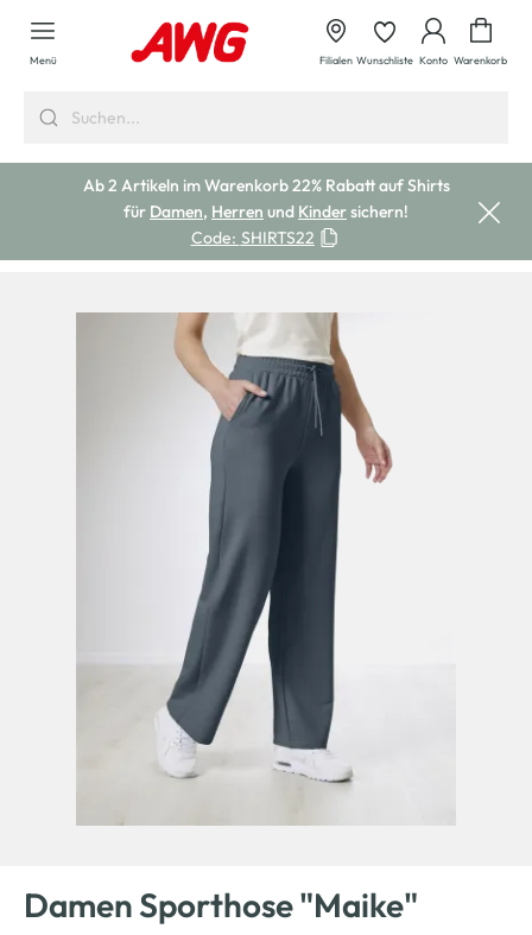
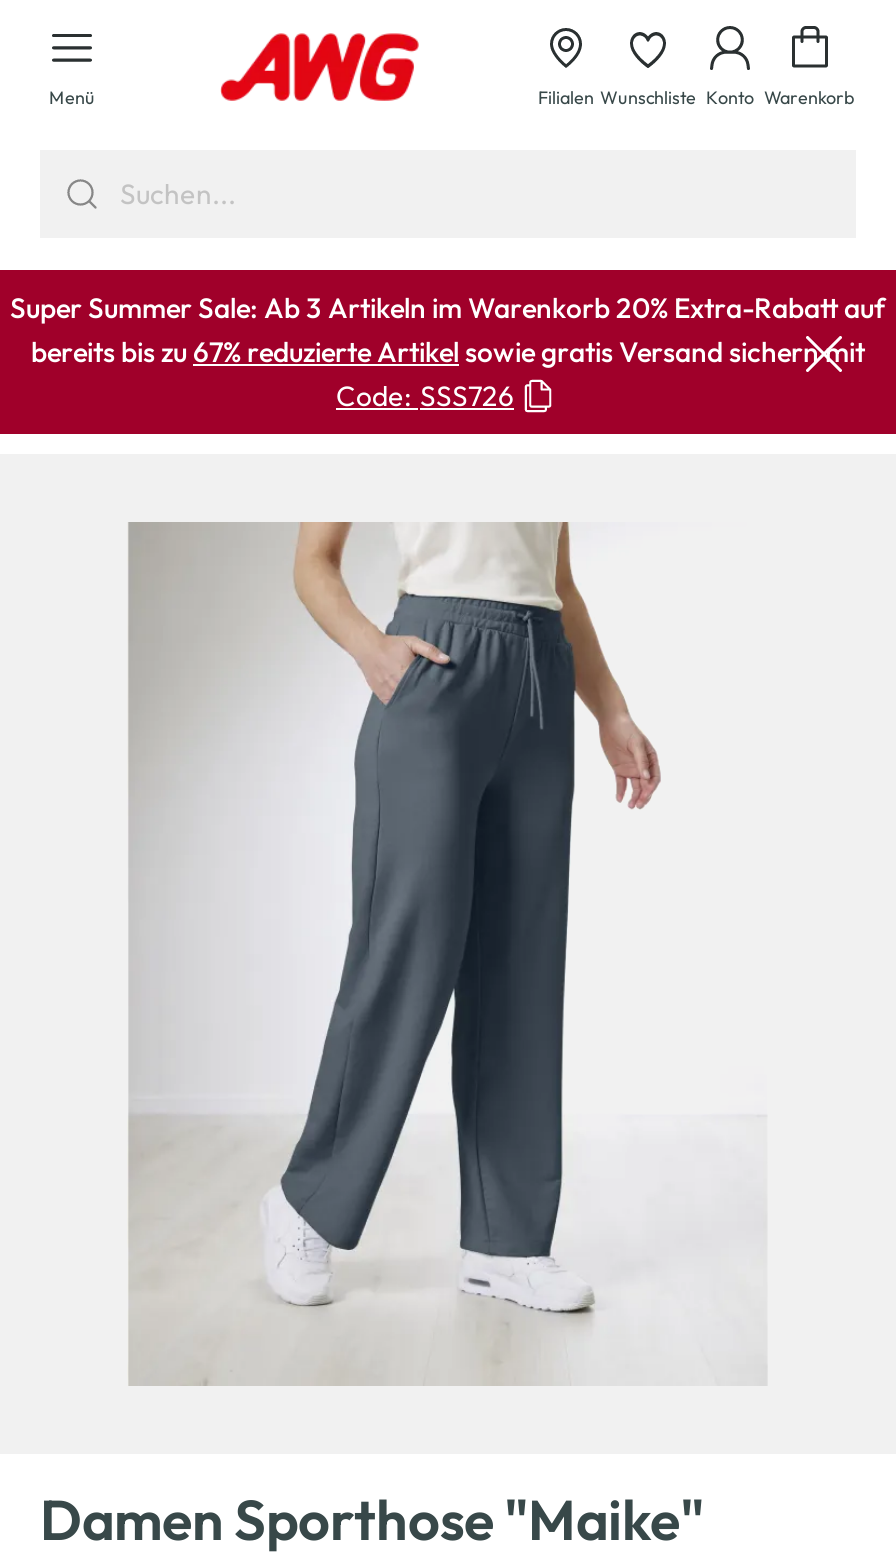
[83,175,449,248] Ab 2 Artikeln im Warenkorb 22% Rabatt auf Shirts | für Damen, Herren und Kinder sichern! | Code: SHIRTS22 -> [10,290,886,414] Super Summer Sale: Ab 3 Artikeln im Warenkorb 20% Extra-Rabatt auf | bereits bis zu 67% reduzierte Artikel sowie gratis Versand sichern mit | Code: SSS726

